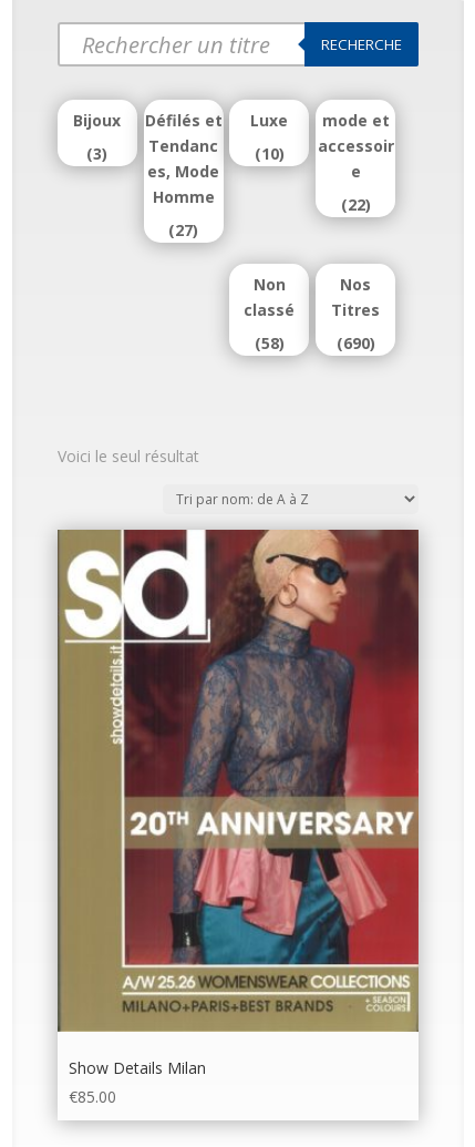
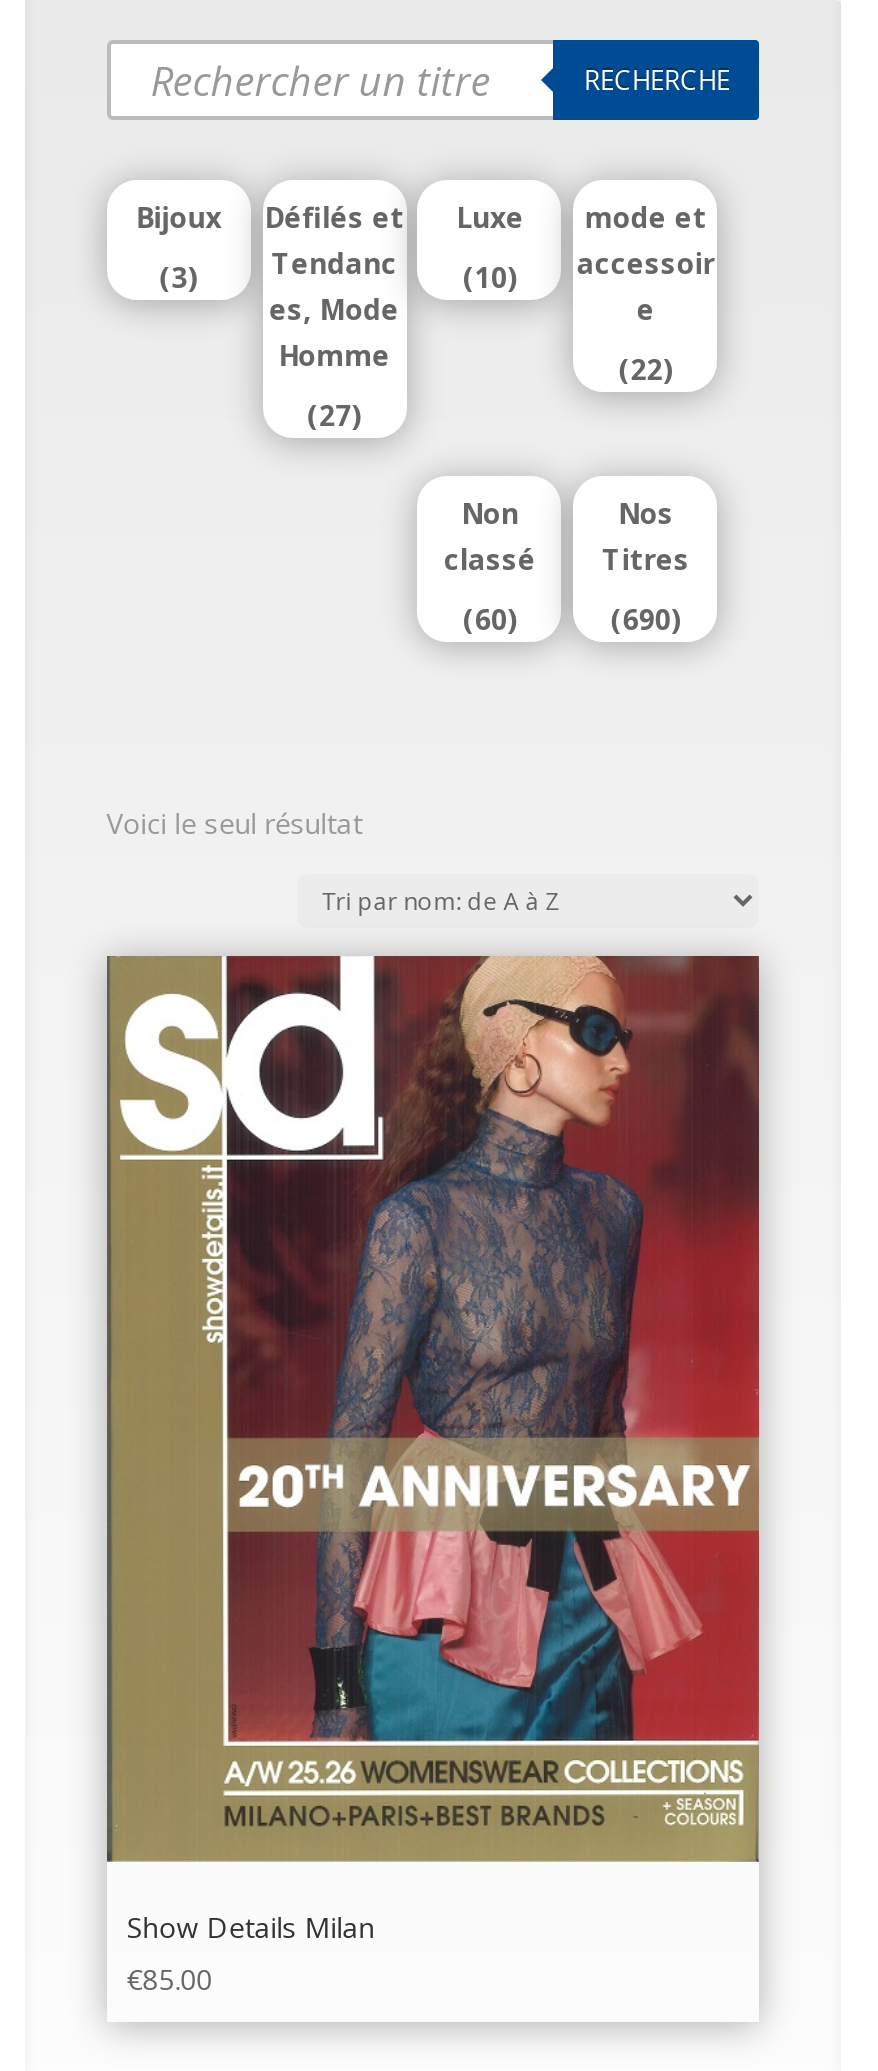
[255,332,285,353] (58) -> [463,600,517,638] (60)

